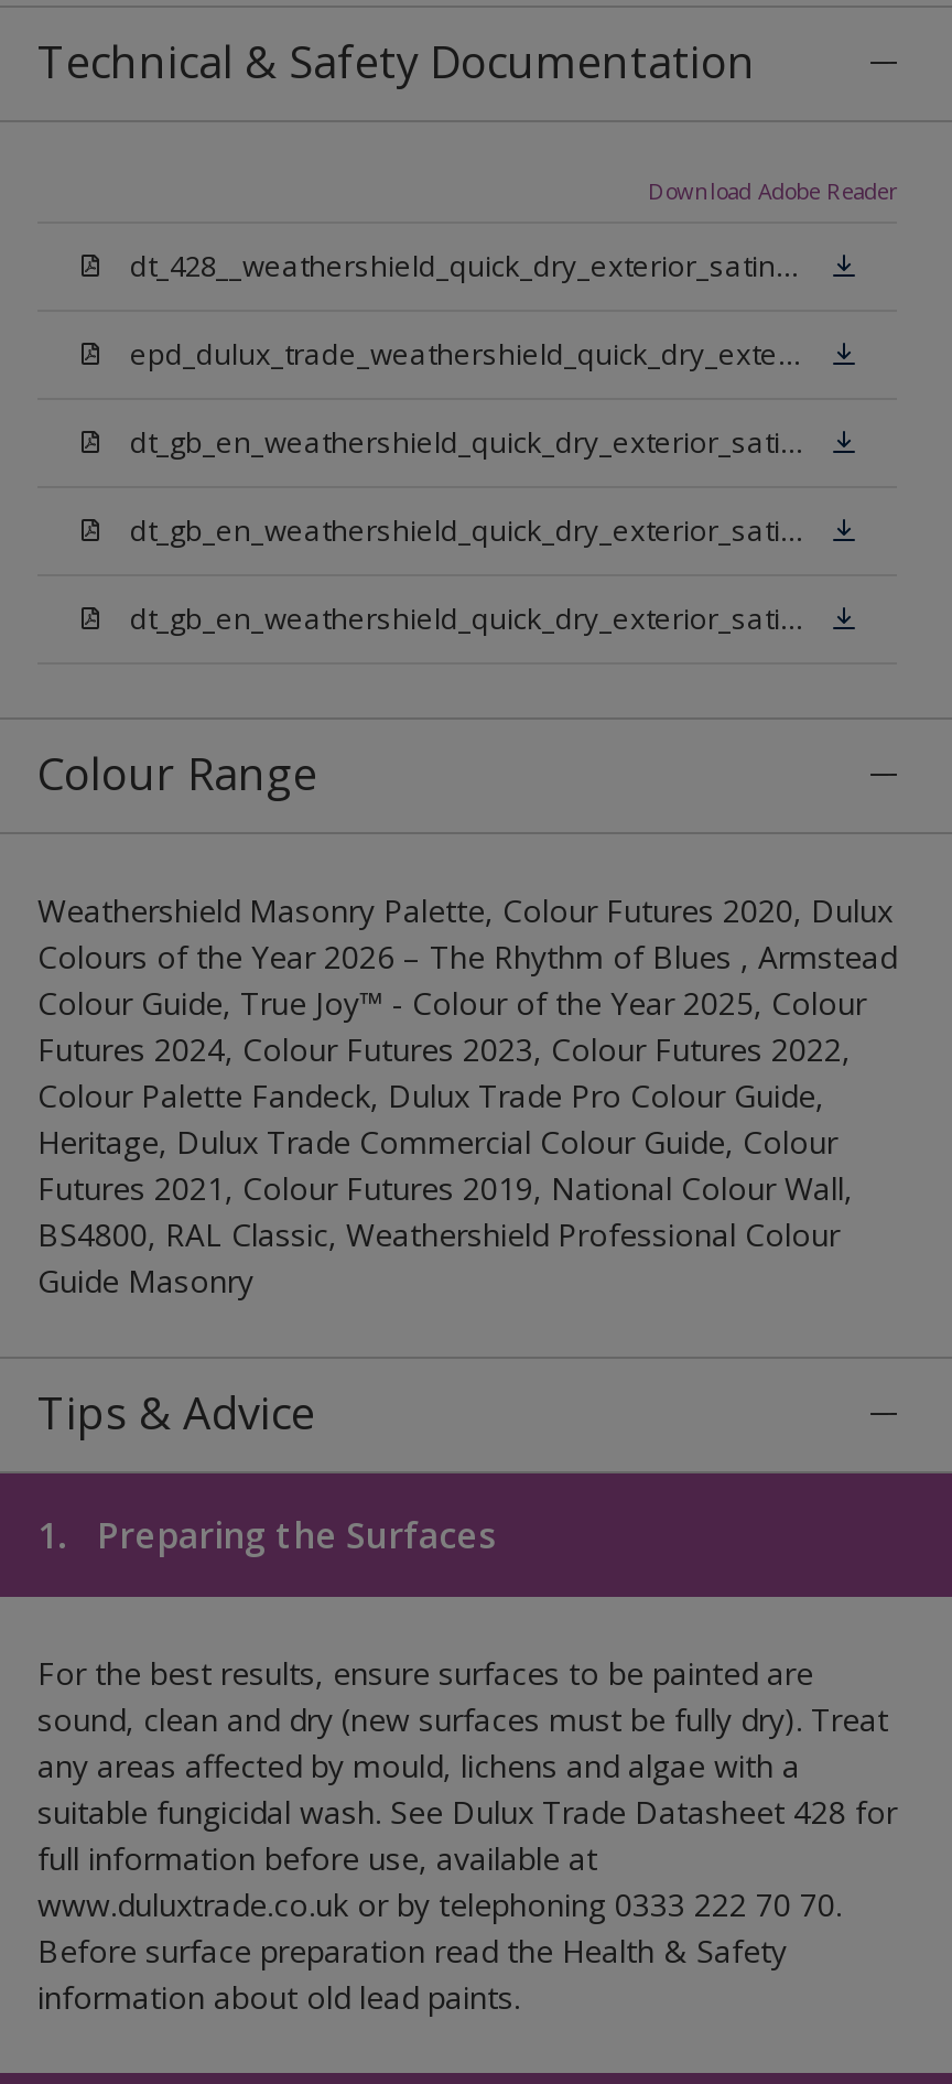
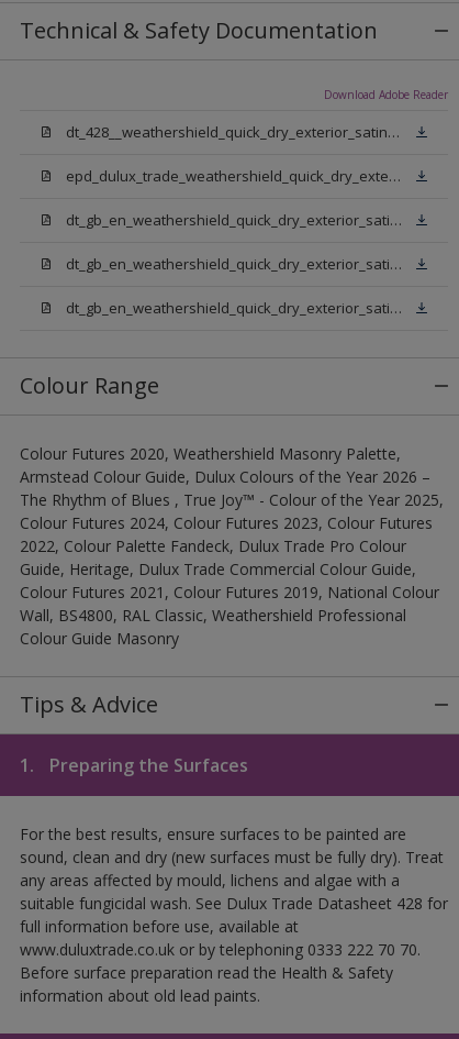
[37,889,897,1301] Weathershield Masonry Palette, Colour Futures 2020, Dulux | Colours of the Year 2026 – The Rhythm of Blues , Armstead | Colour Guide, True Joy™ - Colour of the Year 2025, Colour | Futures 2024, Colour Futures 2023, Colour Futures 2022, | Colour Palette Fandeck, Dulux Trade Pro Colour Guide, | Heritage, Dulux Trade Commercial Colour Guide, Colour | Futures 2021, Colour Futures 2019, National Colour Wall, | BS4800, RAL Classic, Weathershield Professional Colour | Guide Masonry -> [20,443,444,648] Colour Futures 2020, Weathershield Masonry Palette, | Armstead Colour Guide, Dulux Colours of the Year 2026 – | The Rhythm of Blues , True Joy™ - Colour of the Year 2025, | Colour Futures 2024, Colour Futures 2023, Colour Futures | 2022, Colour Palette Fandeck, Dulux Trade Pro Colour | Guide, Heritage, Dulux Trade Commercial Colour Guide, | Colour Futures 2021, Colour Futures 2019, National Colour | Wall, BS4800, RAL Classic, Weathershield Professional | Colour Guide Masonry

